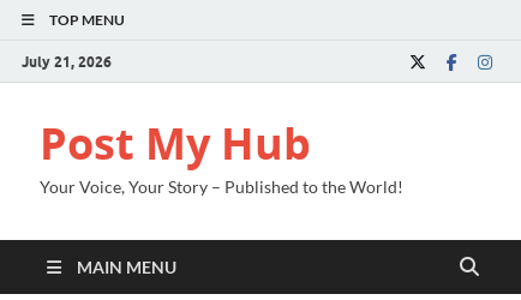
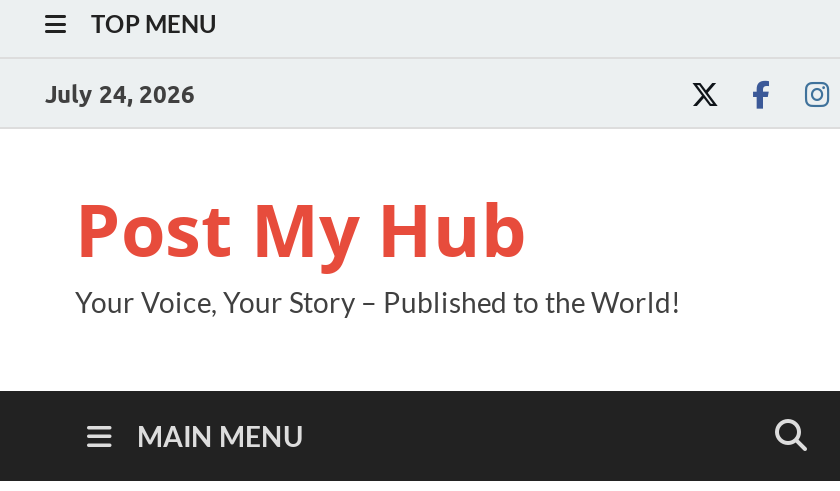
[22,52,112,70] July 21, 2026 -> [45,78,195,108] July 24, 2026

